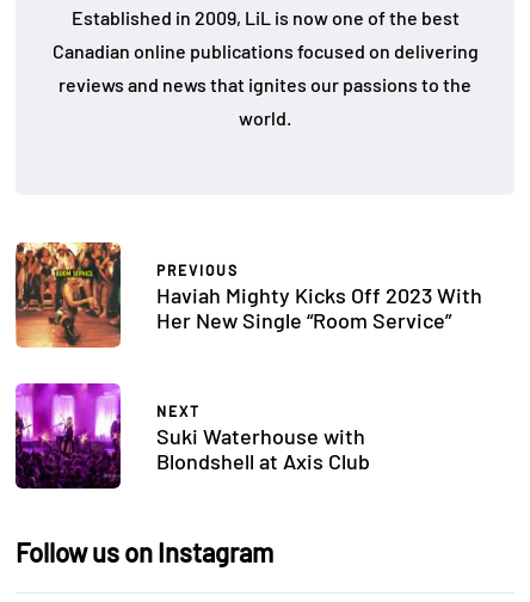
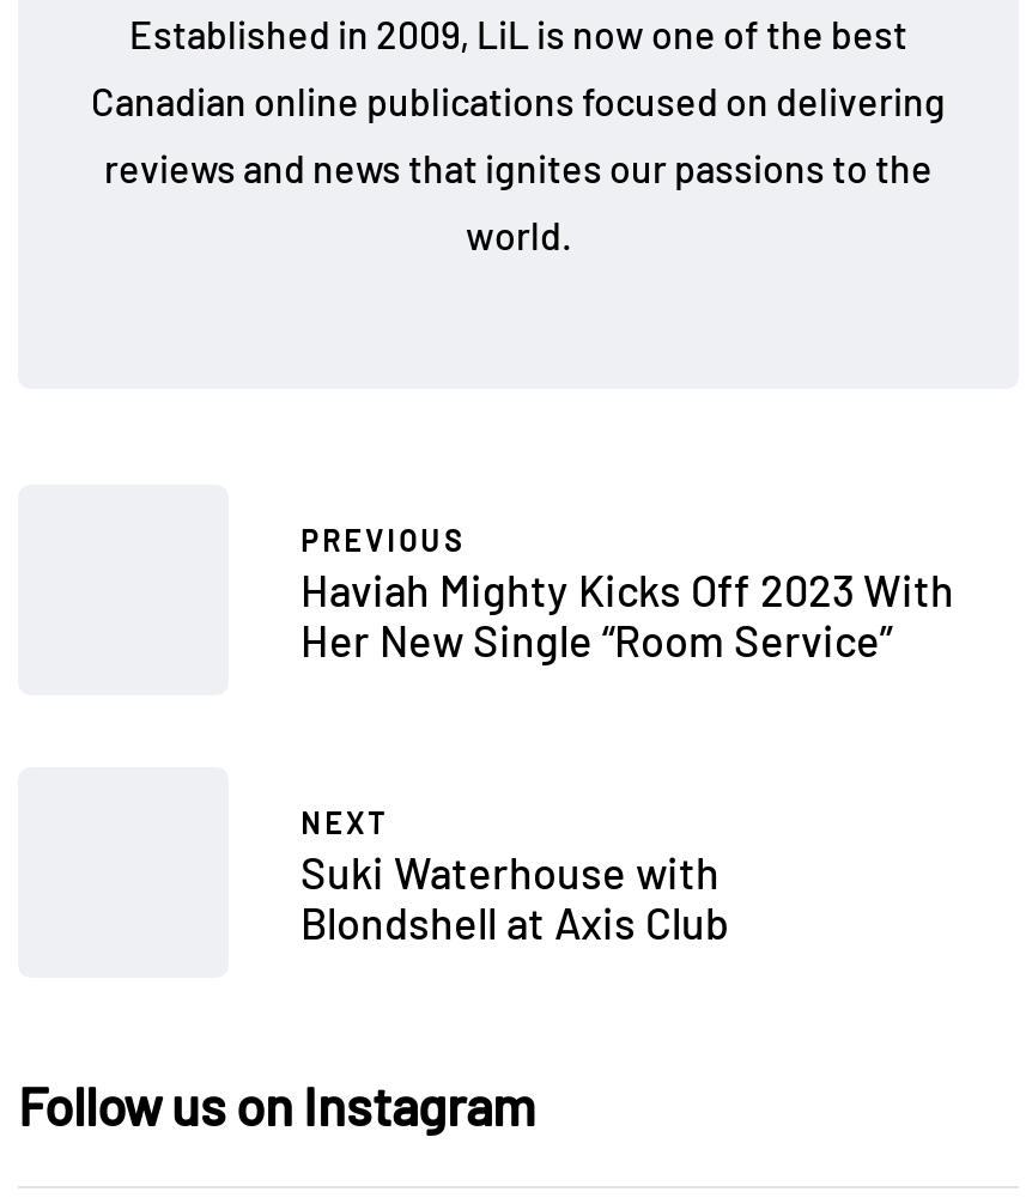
[14,241,122,349] [image] -> none
[14,382,122,490] [image] -> none

